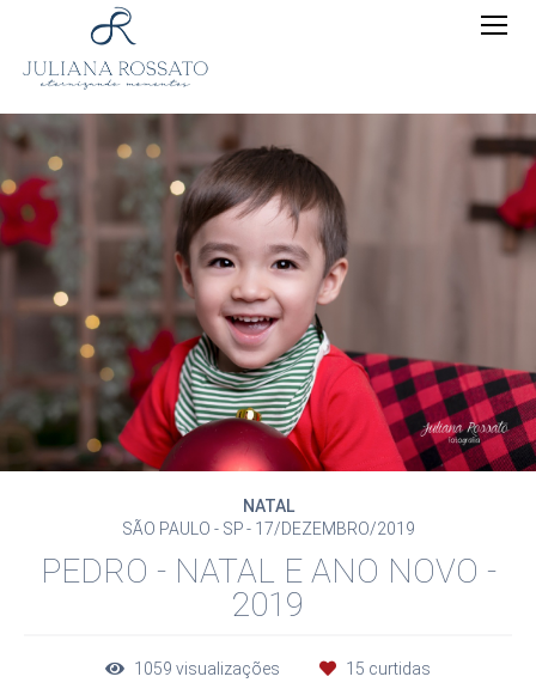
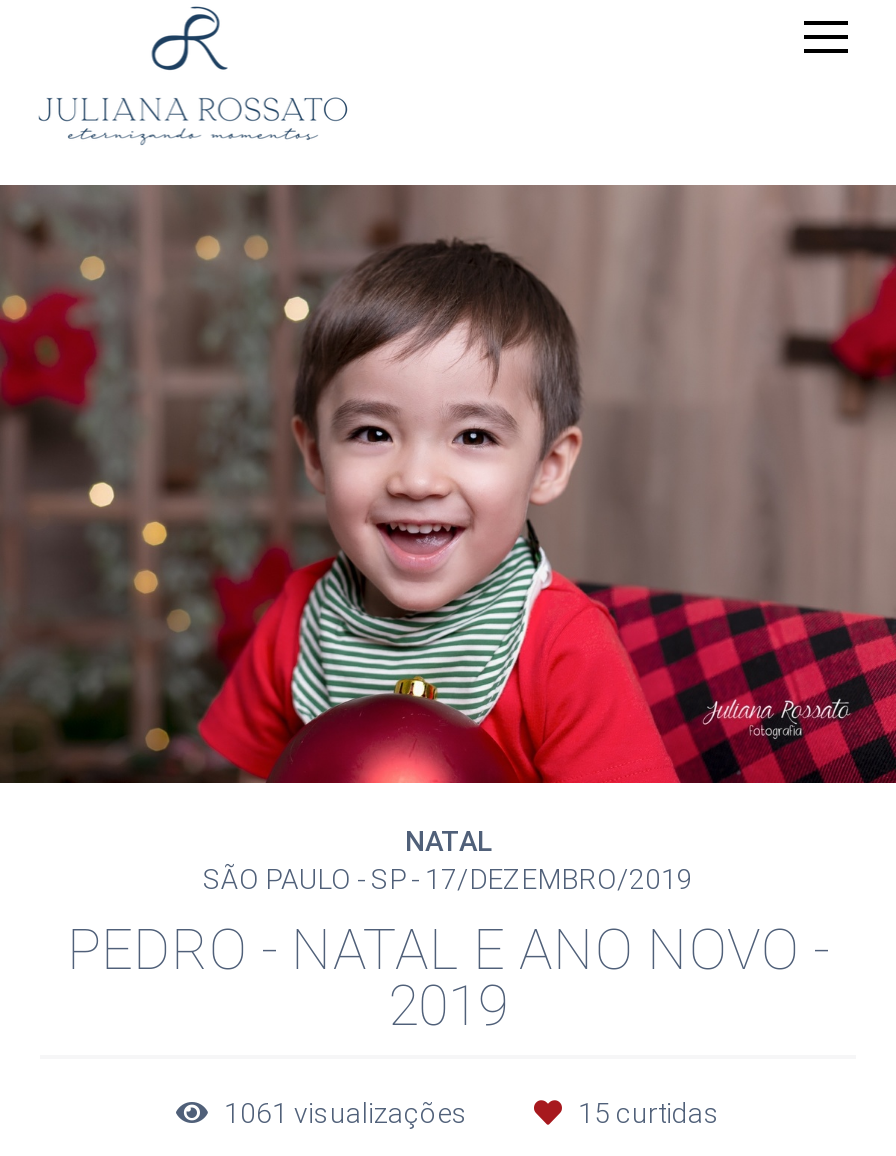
[134,659,284,678] 1059 visualizações -> [224,1096,474,1128] 1061 visualizações

